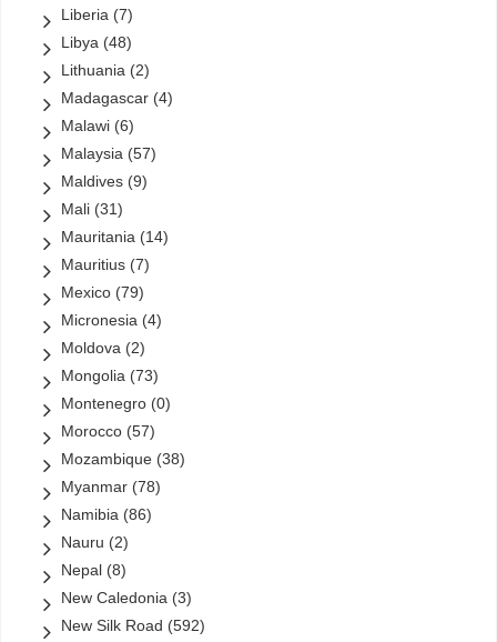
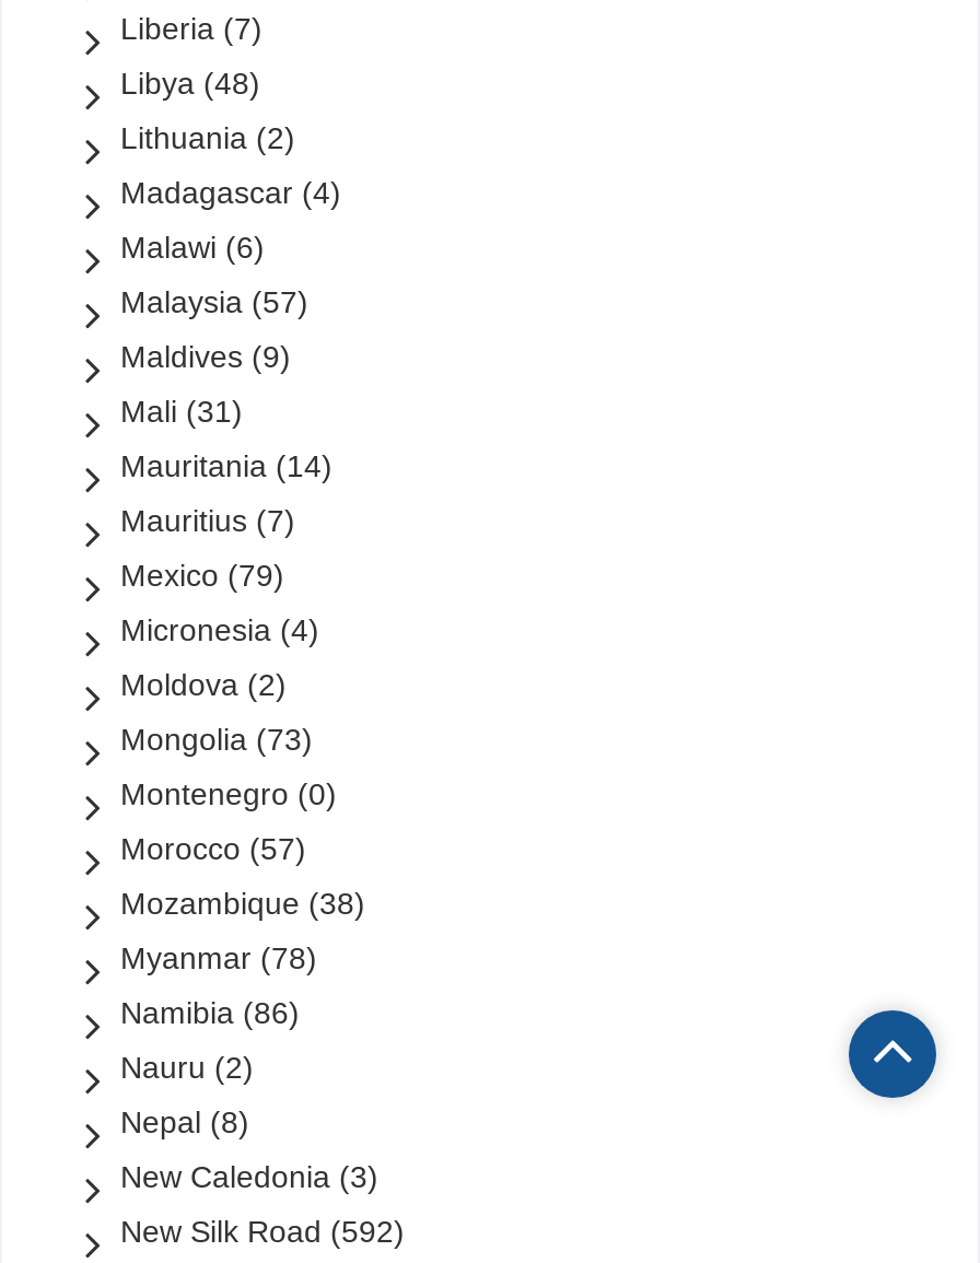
none -> [842,1004,943,1104] [image]

